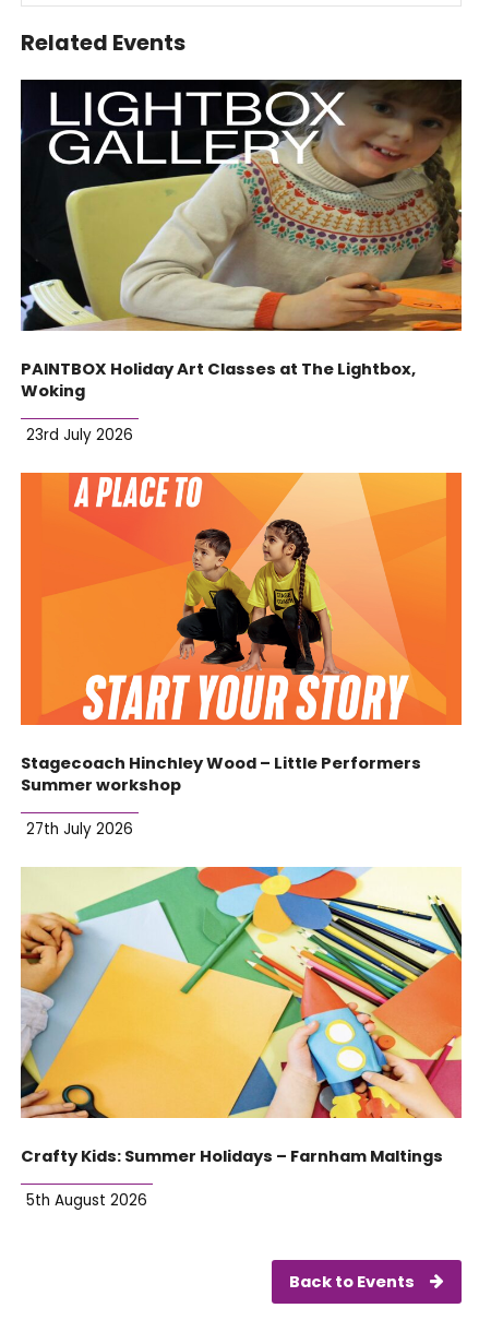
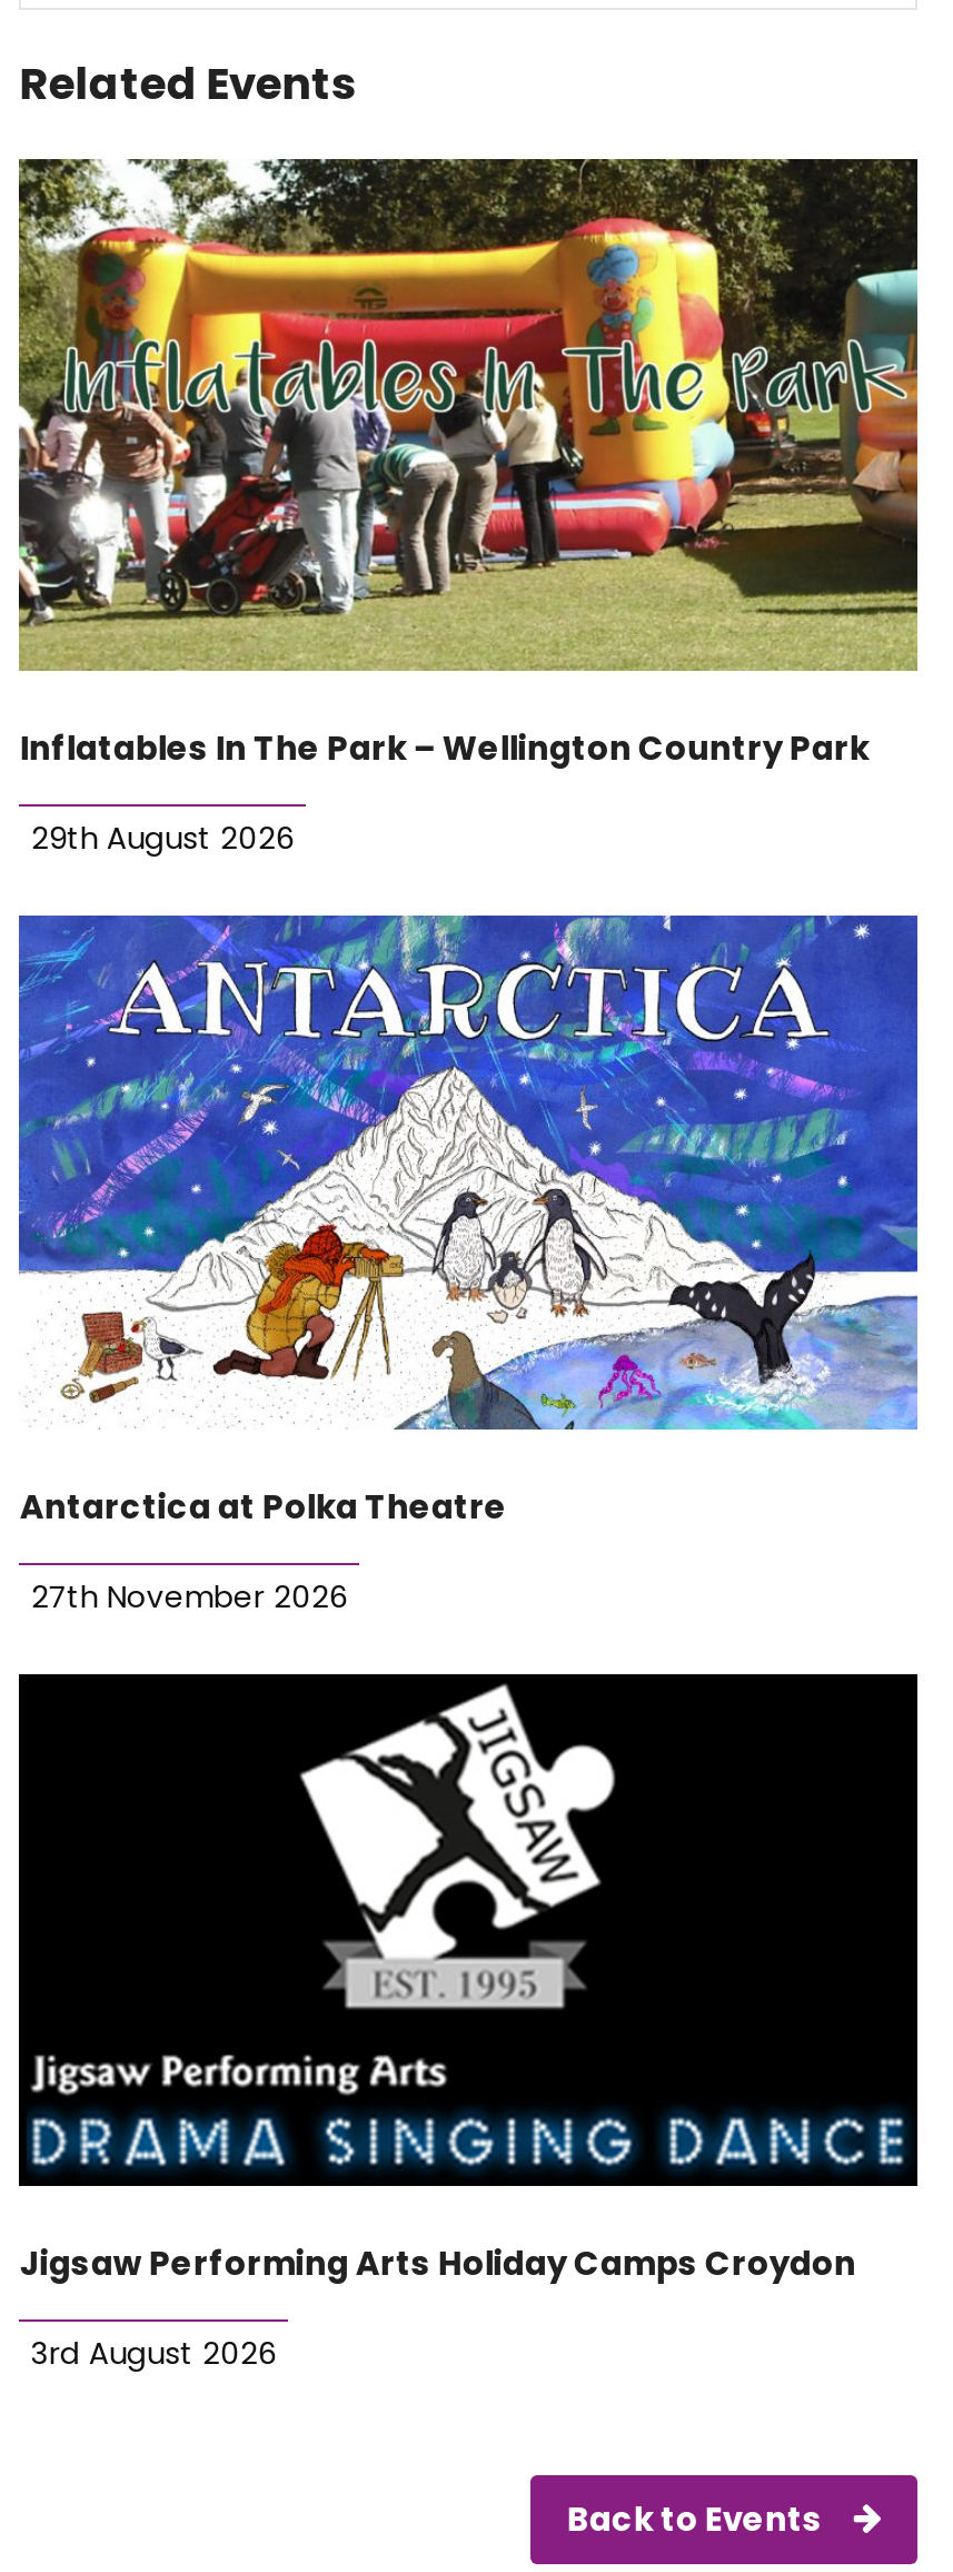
[20,79,463,402] [image] | PAINTBOX Holiday Art Classes at The Lightbox, | Woking -> [17,157,920,772] [image] | Inflatables In The Park – Wellington Country Park
[27,425,134,446] 23rd July 2026 -> [31,818,296,861] 29th August 2026
[20,472,463,795] [image] | Stagecoach Hinchley Wood – Little Performers | Summer workshop -> [17,913,920,1529] [image] | Antarctica at Polka Theatre
[27,818,134,839] 27th July 2026 -> [31,1575,349,1618] 27th November 2026
[20,866,463,1167] [image] | Crafty Kids: Summer Holidays – Farnham Maltings -> [17,1672,920,2286] [image] | Jigsaw Performing Arts Holiday Camps Croydon
[27,1190,148,1211] 5th August 2026 -> [31,2333,278,2375] 3rd August 2026

